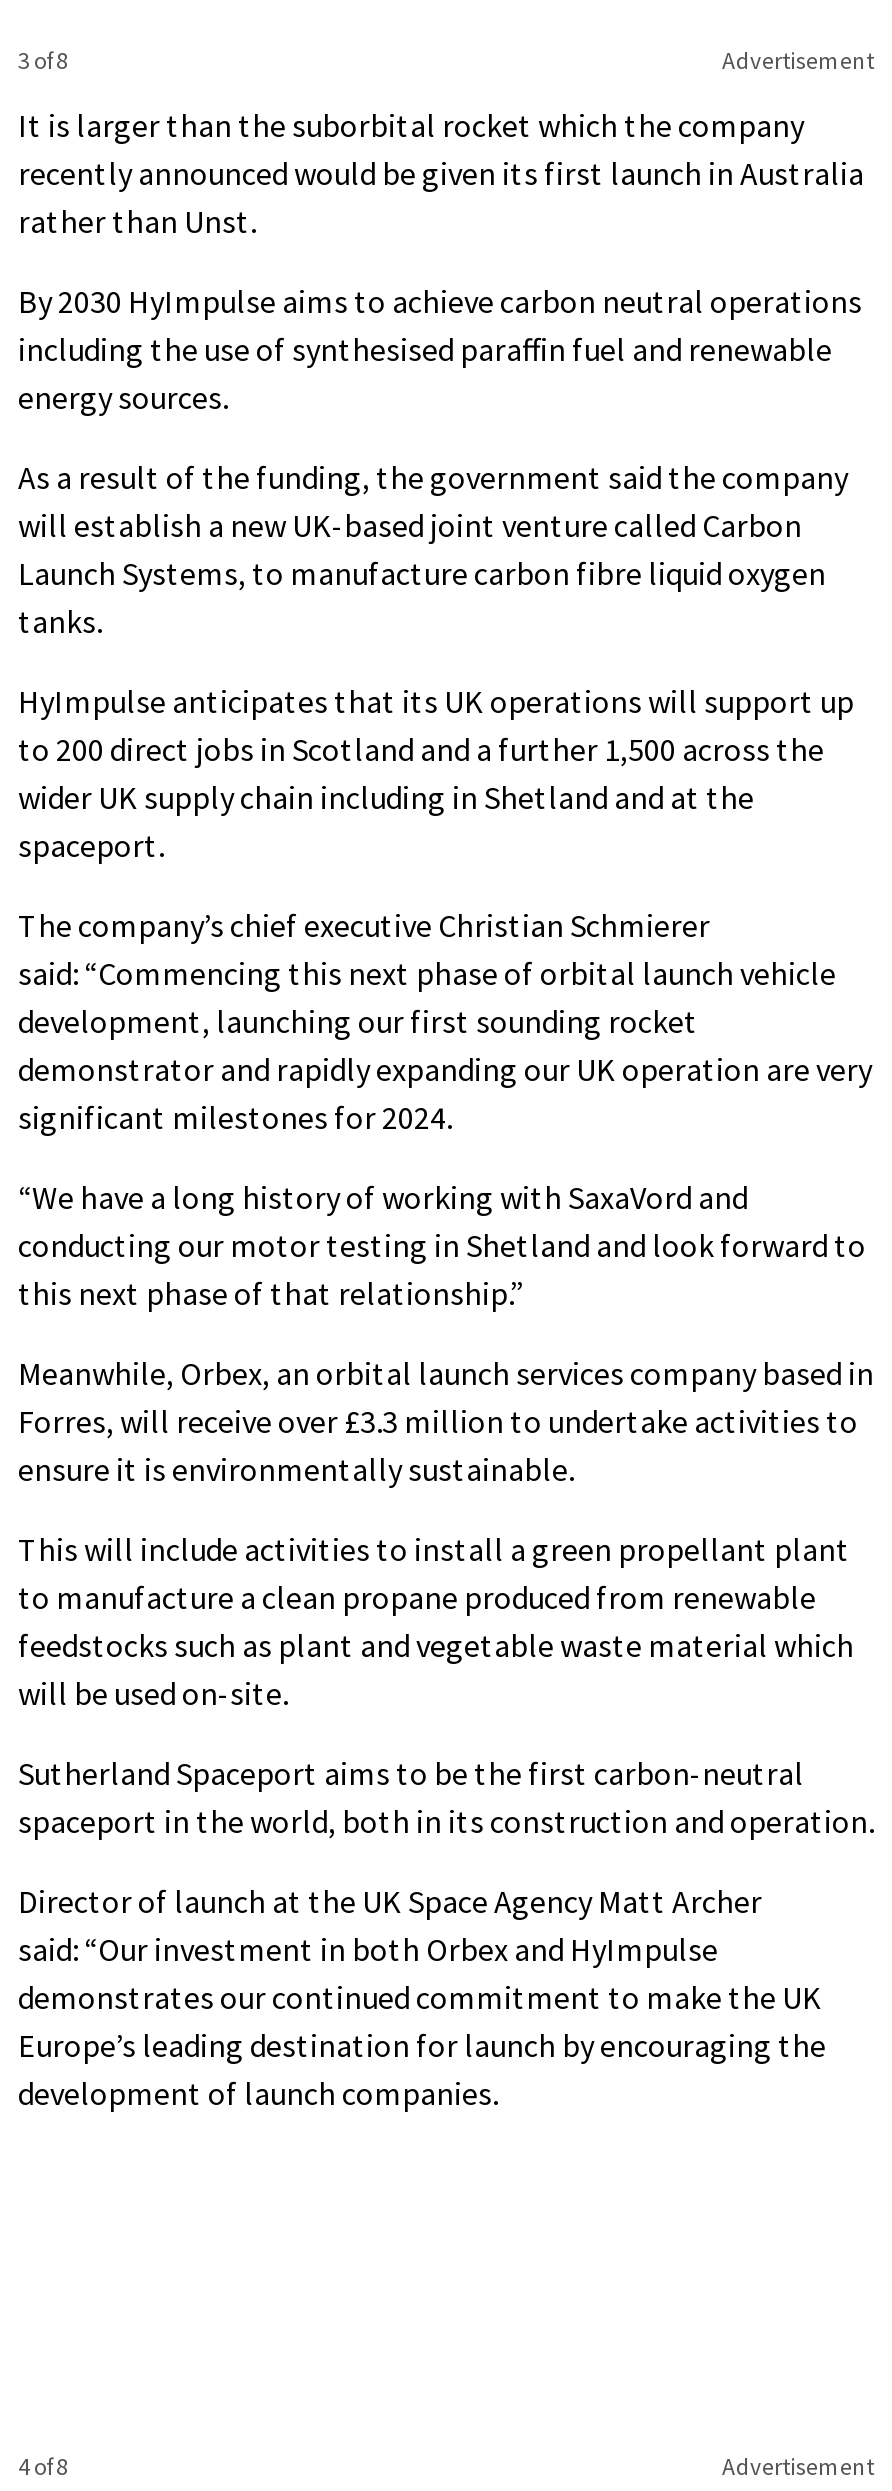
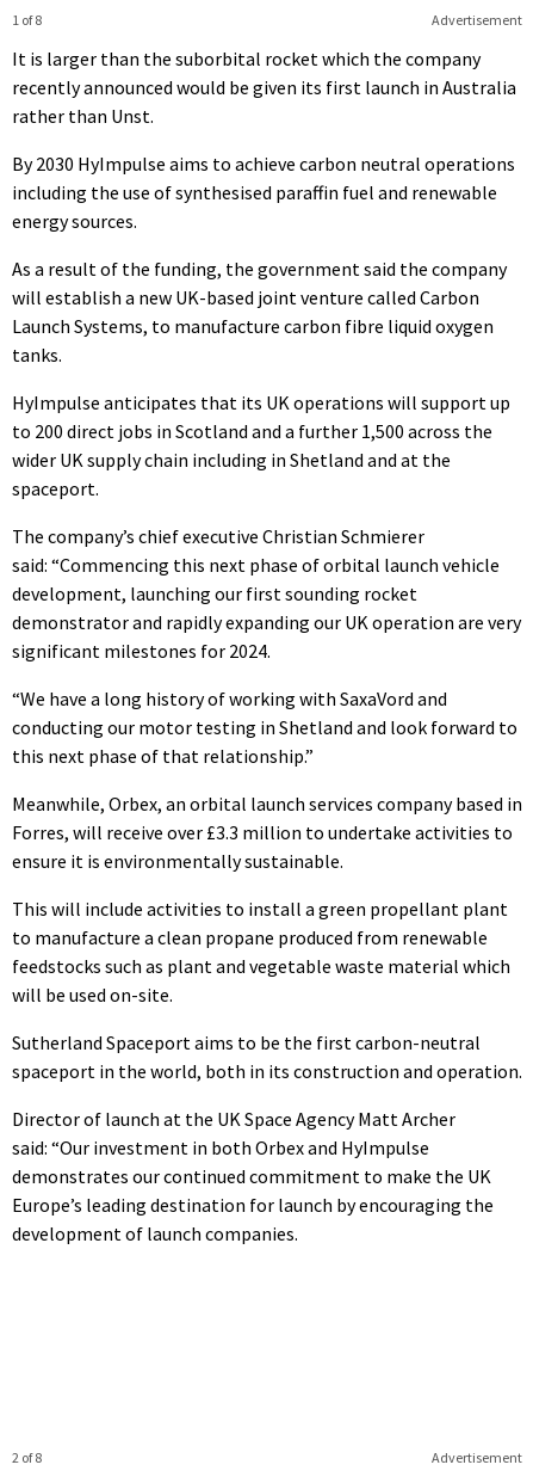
[18,44,68,74] 3 of 8 -> [12,10,42,28] 1 of 8
[18,2452,68,2482] 4 of 8 -> [12,1448,42,1466] 2 of 8

